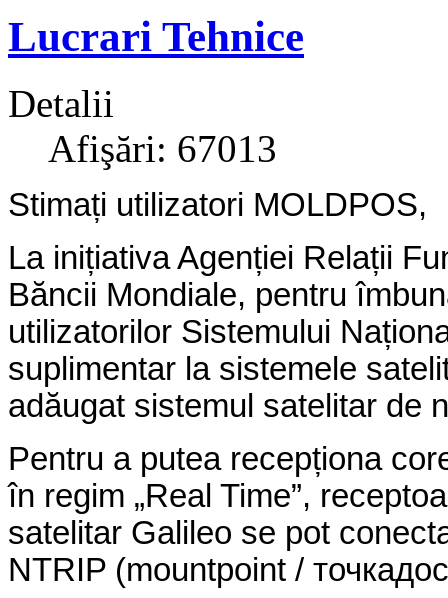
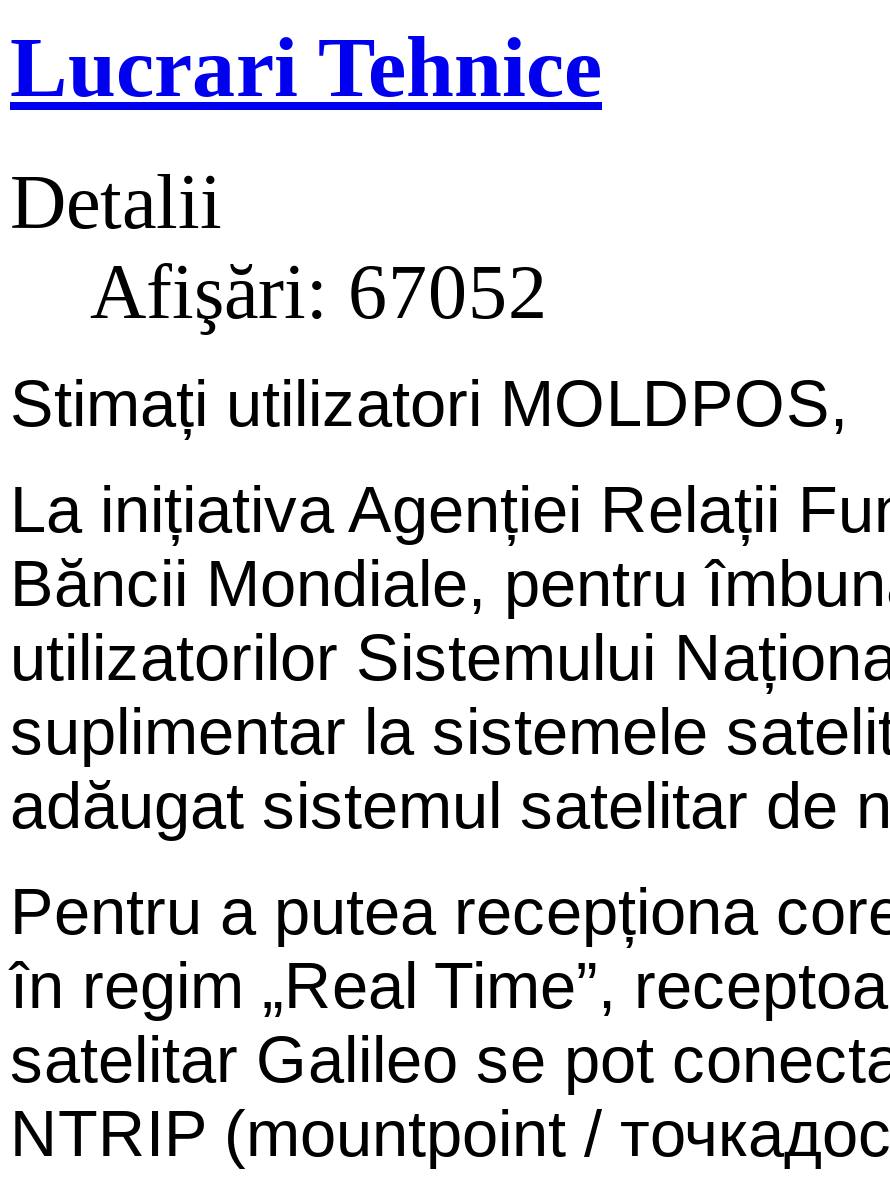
[48,127,277,170] Afişări: 67013 -> [90,248,548,334] Afişări: 67052

